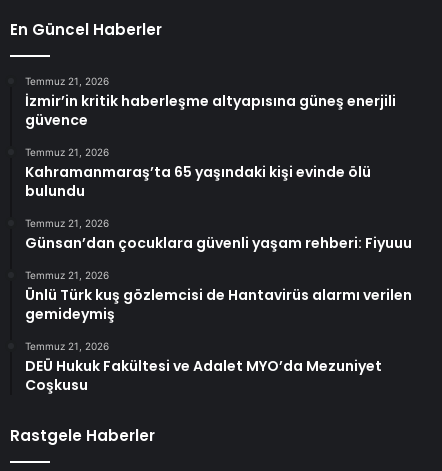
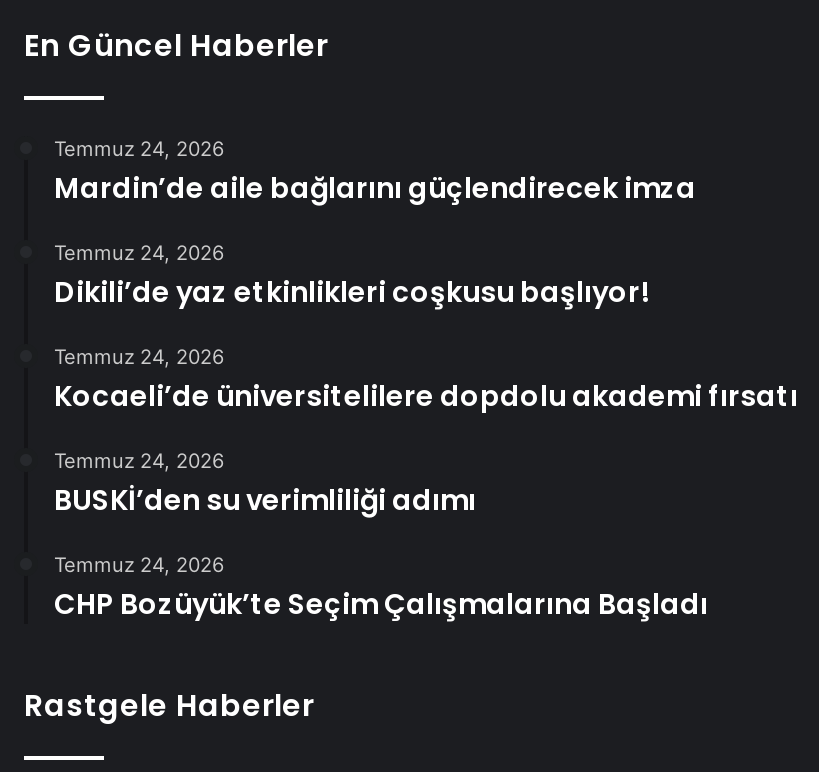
[25,74,396,129] Temmuz 21, 2026 | İzmir’in kritik haberleşme altyapısına güneş enerjili | güvence -> [54,135,696,207] Temmuz 24, 2026 | Mardin’de aile bağlarını güçlendirecek imza
[25,145,371,200] Temmuz 21, 2026 | Kahramanmaraş’ta 65 yaşındaki kişi evinde ölü | bulundu -> [54,239,648,311] Temmuz 24, 2026 | Dikili’de yaz etkinlikleri coşkusu başlıyor!
[25,216,412,252] Temmuz 21, 2026 | Günsan’dan çocuklara güvenli yaşam rehberi: Fiyuuu -> [54,343,798,415] Temmuz 24, 2026 | Kocaeli’de üniversitelilere dopdolu akademi fırsatı
[25,268,412,323] Temmuz 21, 2026 | Ünlü Türk kuş gözlemcisi de Hantavirüs alarmı verilen | gemideymiş -> [54,447,476,519] Temmuz 24, 2026 | BUSKİ’den su verimliliği adımı
[25,339,382,394] Temmuz 21, 2026 | DEÜ Hukuk Fakültesi ve Adalet MYO’da Mezuniyet | Coşkusu -> [54,551,708,623] Temmuz 24, 2026 | CHP Bozüyük’te Seçim Çalışmalarına Başladı

